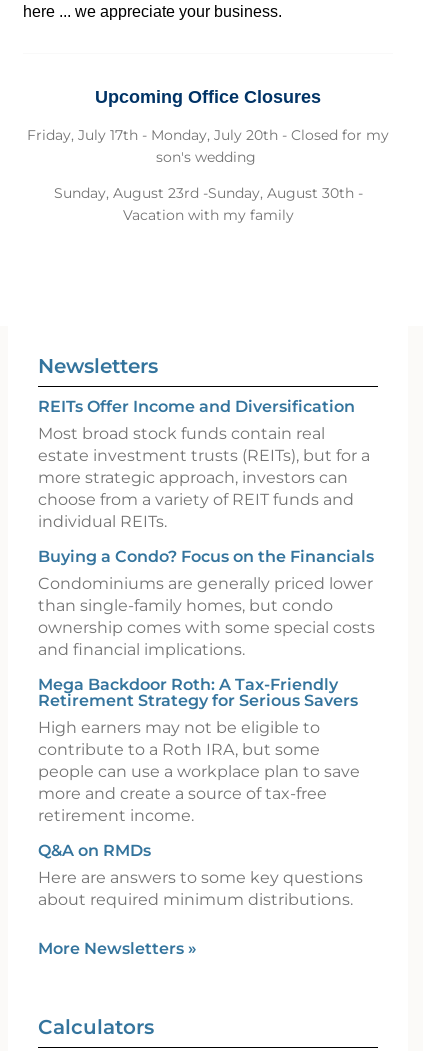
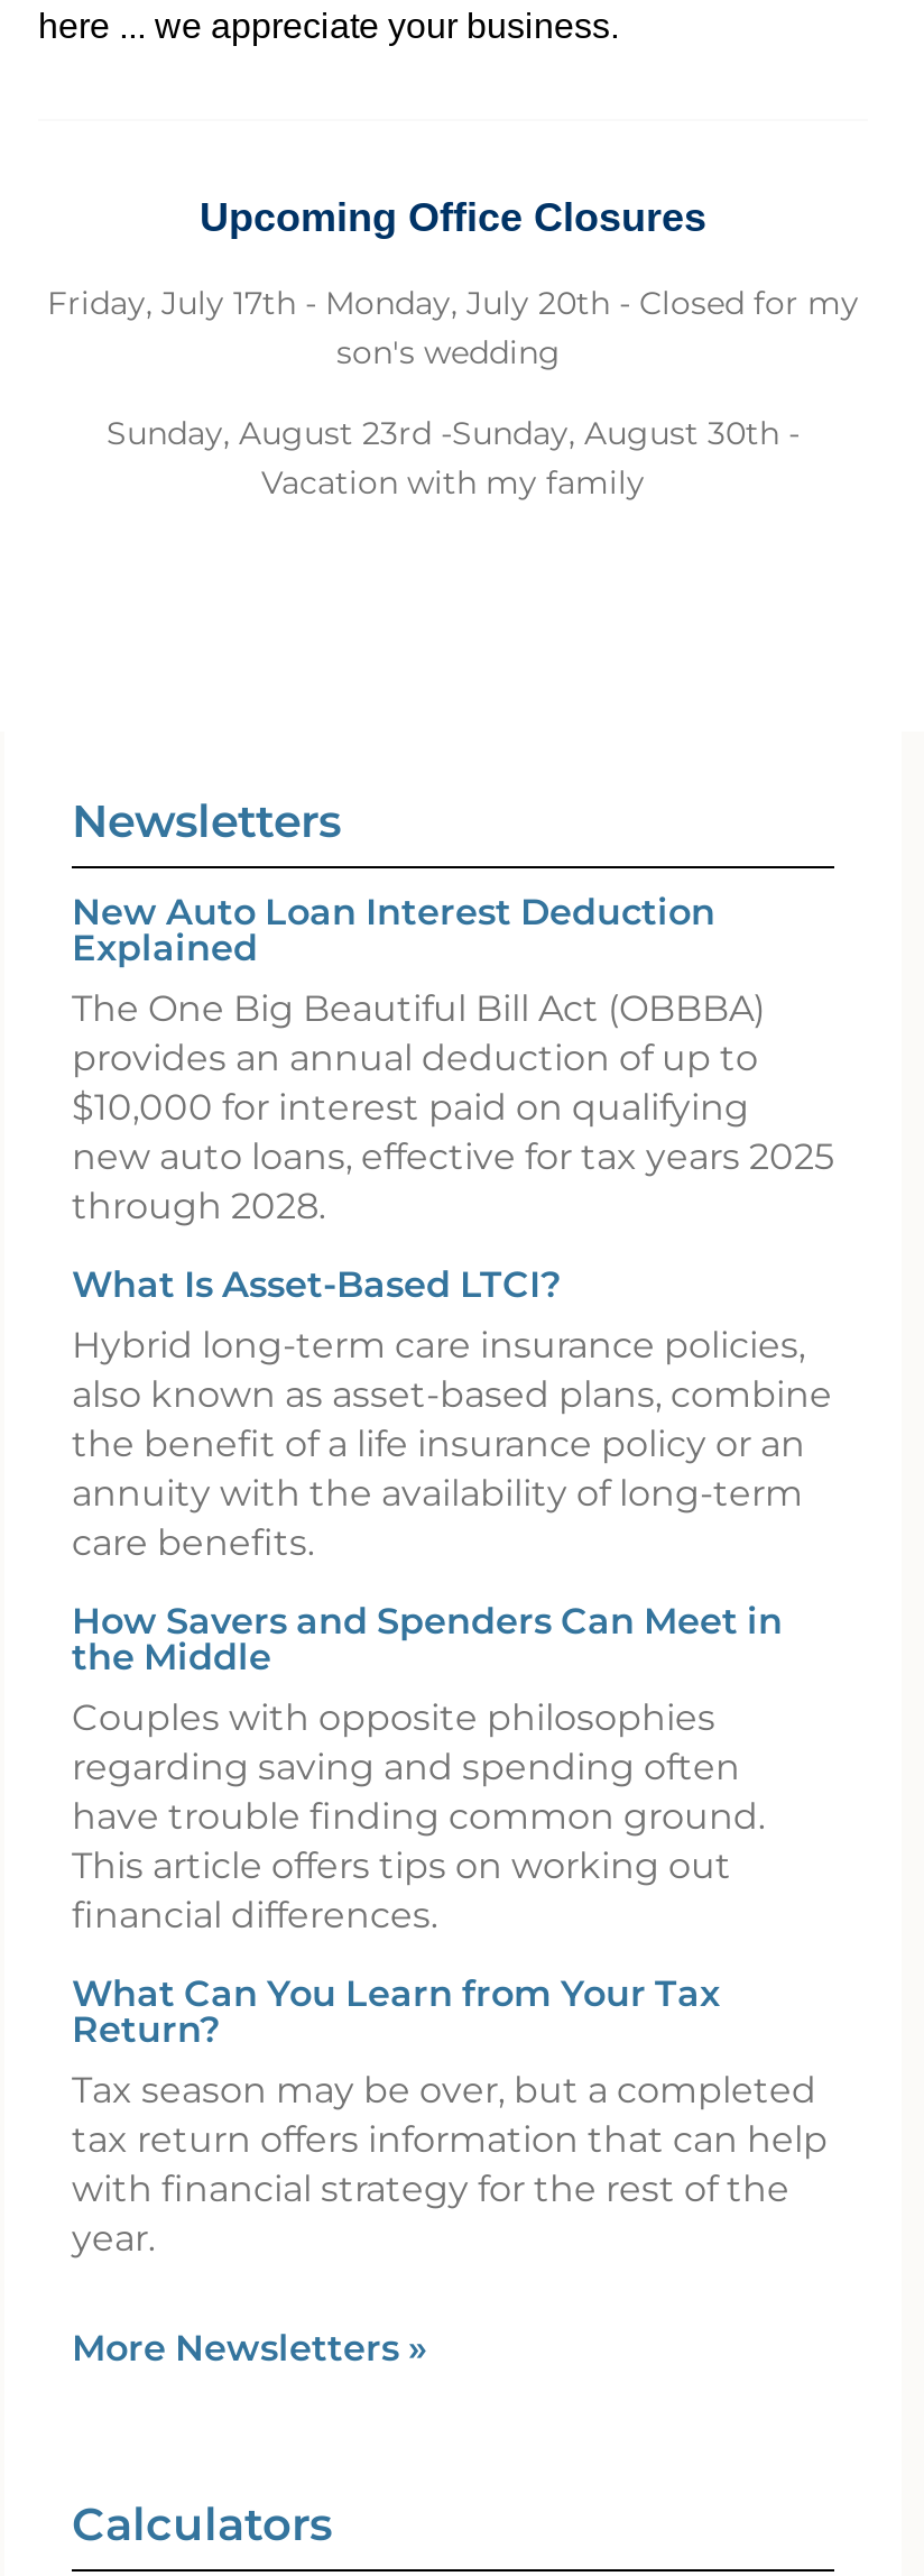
[38,397,370,531] REITs Offer Income and Diversification | Most broad stock funds contain real | estate investment trusts (REITs), but for a | more strategic approach, investors can | choose from a variety of REIT funds and | individual REITs. -> [72,892,834,1228] New Auto Loan Interest Deduction | Explained | The One Big Beautiful Bill Act (OBBBA) | provides an annual deduction of up to | $10,000 for interest paid on qualifying | new auto loans, effective for tax years 2025 | through 2028.
[38,547,375,659] Buying a Condo? Focus on the Financials | Condominiums are generally priced lower | than single-family homes, but condo | ownership comes with some special costs | and financial implications. -> [72,1264,832,1565] What Is Asset-Based LTCI? | Hybrid long-term care insurance policies, | also known as asset-based plans, combine | the benefit of a life insurance policy or an | annuity with the availability of long-term | care benefits.
[38,675,360,825] Mega Backdoor Roth: A Tax-Friendly | Retirement Strategy for Serious Savers | High earners may not be eligible to | contribute to a Roth IRA, but some | people can use a workplace plan to save | more and create a source of tax-free | retirement income. -> [72,1601,783,1937] How Savers and Spenders Can Meet in | the Middle | Couples with opposite philosophies | regarding saving and spending often | have trouble finding common ground. | This article offers tips on working out | financial differences.
[38,841,363,909] Q&A on RMDs | Here are answers to some key questions | about required minimum distributions. -> [72,1973,828,2260] What Can You Learn from Your Tax | Return? | Tax season may be over, but a completed | tax return offers information that can help | with financial strategy for the rest of the | year.

